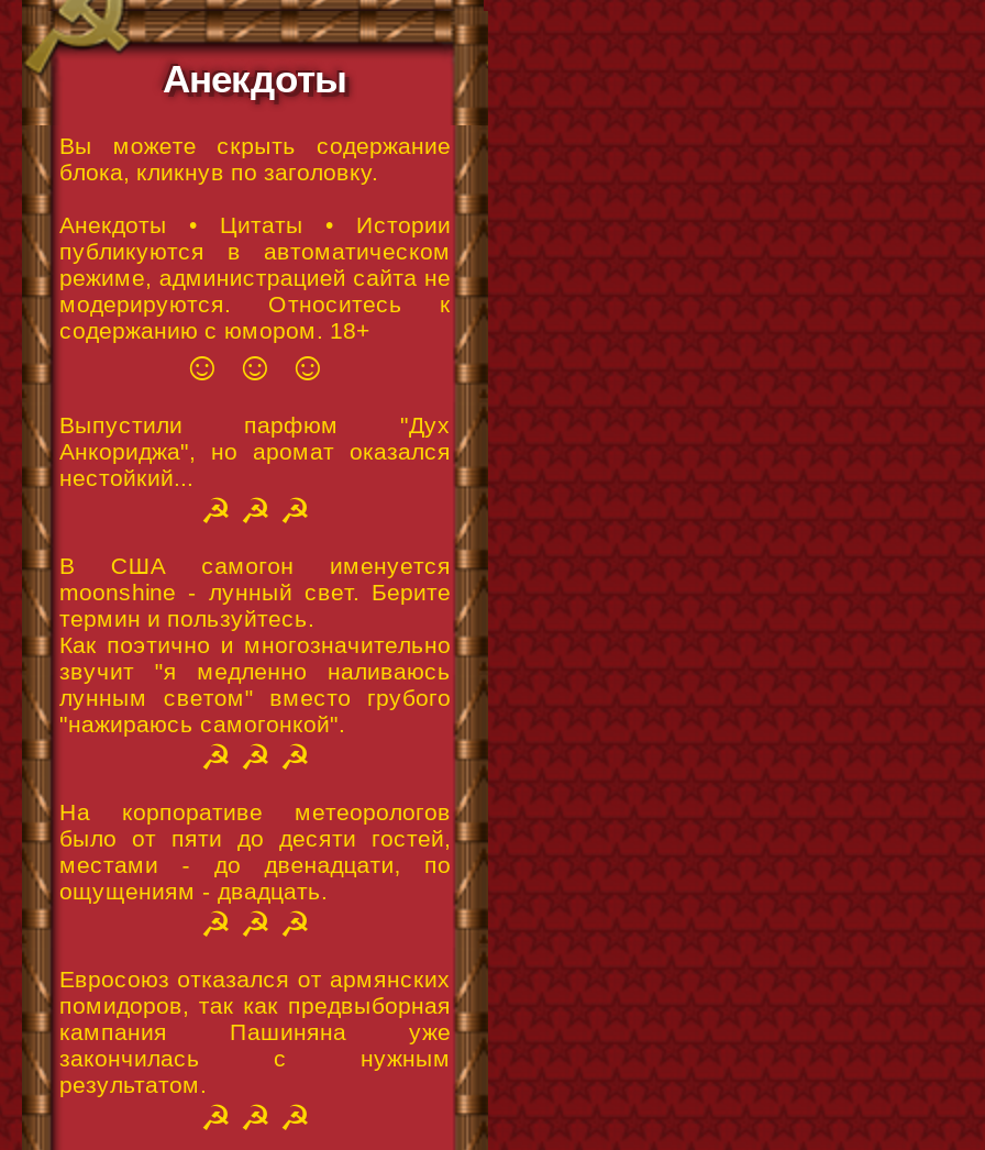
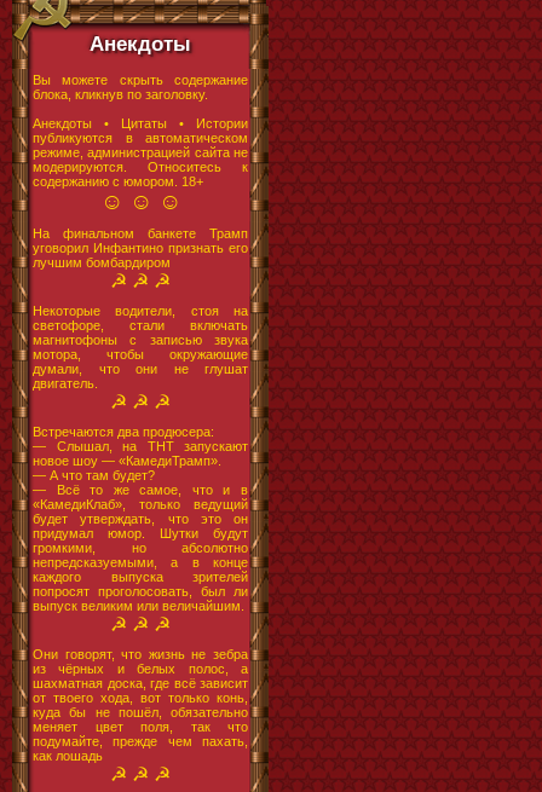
[59,411,451,490] Выпустили парфюм "Дух | Анкориджа", но аромат оказался | нестойкий... -> [33,226,248,270] На финальном банкете Трамп | уговорил Инфантино признать его | лучшим бомбардиром
[59,552,451,737] В США самогон именуется | moonshine - лунный свет. Берите | термин и пользуйтесь. | Как поэтично и многозначительно | звучит "я медленно наливаюсь | лунным светом" вместо грубого | "нажираюсь самогонкой". -> [33,303,248,391] Некоторые водители, стоя на | светофоре, стали включать | магнитофоны с записью звука | мотора, чтобы окружающие | думали, что они не глушат | двигатель.
[59,798,451,904] На корпоративе метеорологов | было от пяти до десяти гостей, | местами - до двенадцати, по | ощущениям - двадцать. -> [33,424,248,613] Встречаются два продюсера: | — Слышал, на ТНТ запускают | новое шоу — «КамедиТрамп». | — А что там будет? | — Всё то же самое, что и в | «КамедиКлаб», только ведущий | будет утверждать, что это он | придумал юмор. Шутки будут | громкими, но абсолютно | непредсказуемыми, а в конце | каждого выпуска зрителей | попросят проголосовать, был ли | выпуск великим или величайшим.
[59,965,451,1097] Евросоюз отказался от армянских | помидоров, так как предвыборная | кампания Пашиняна уже | закончилась с нужным | результатом. -> [33,647,248,763] Они говорят, что жизнь не зебра | из чёрных и белых полос, а | шахматная доска, где всё зависит | от твоего хода, вот только конь, | куда бы не пошёл, обязательно | меняет цвет поля, так что | подумайте, прежде чем пахать, | как лошадь

